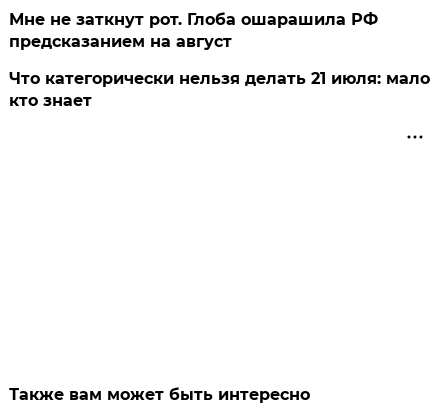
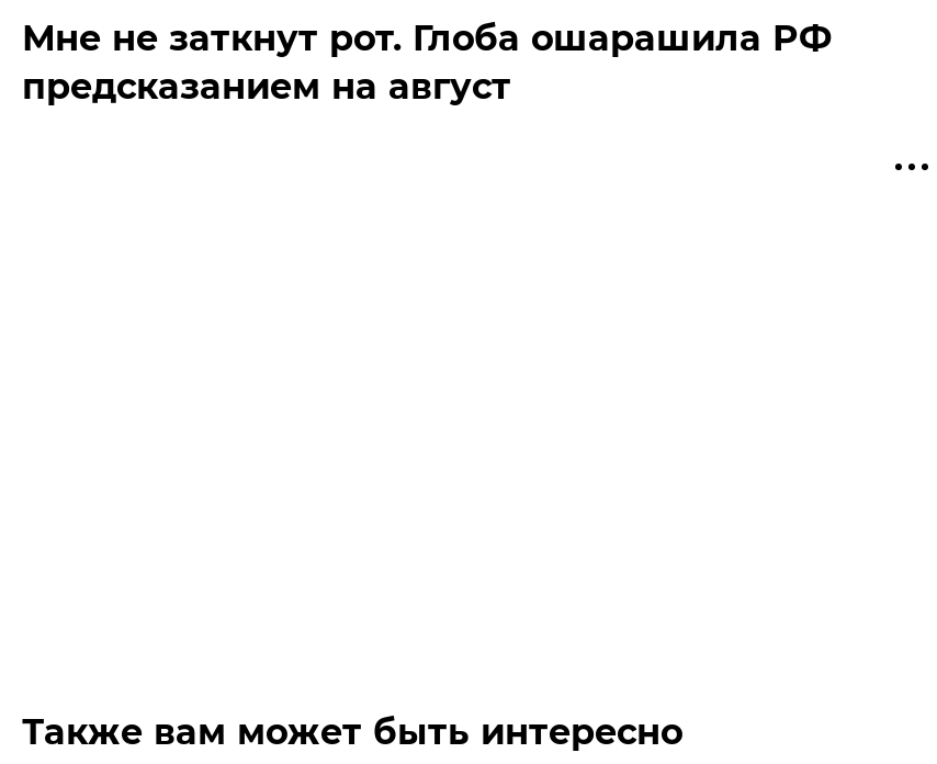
[9,69,430,110] Что категорически нельзя делать 21 июля: мало | кто знает -> none

